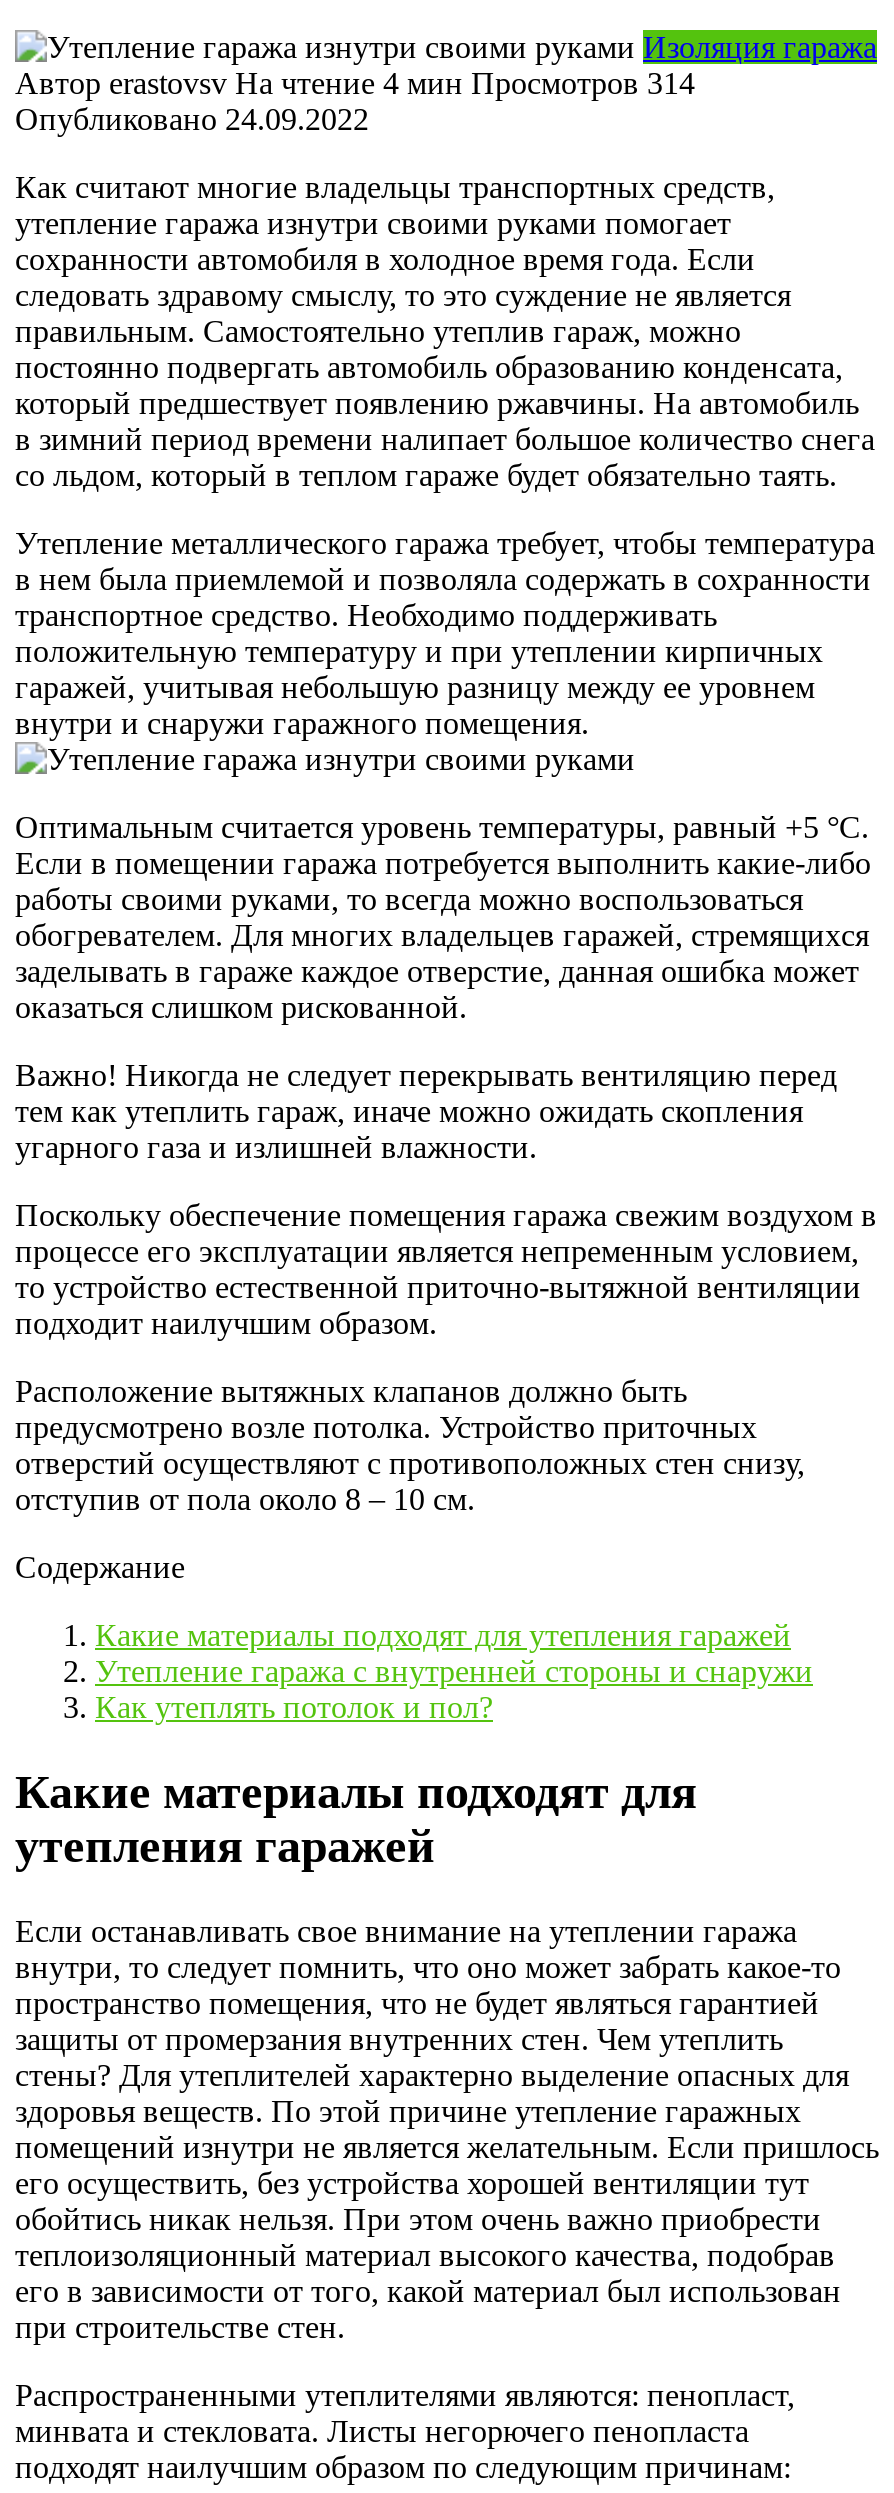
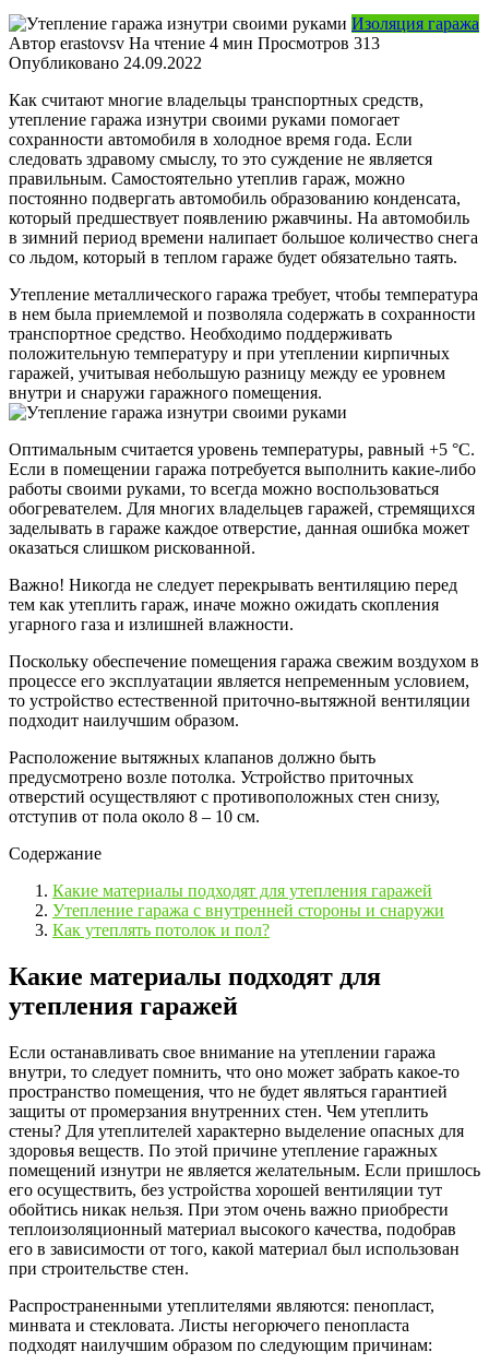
[15,66,695,100] Автор erastovsv На чтение 4 мин Просмотров 314 -> [9,34,380,52] Автор erastovsv На чтение 4 мин Просмотров 313

